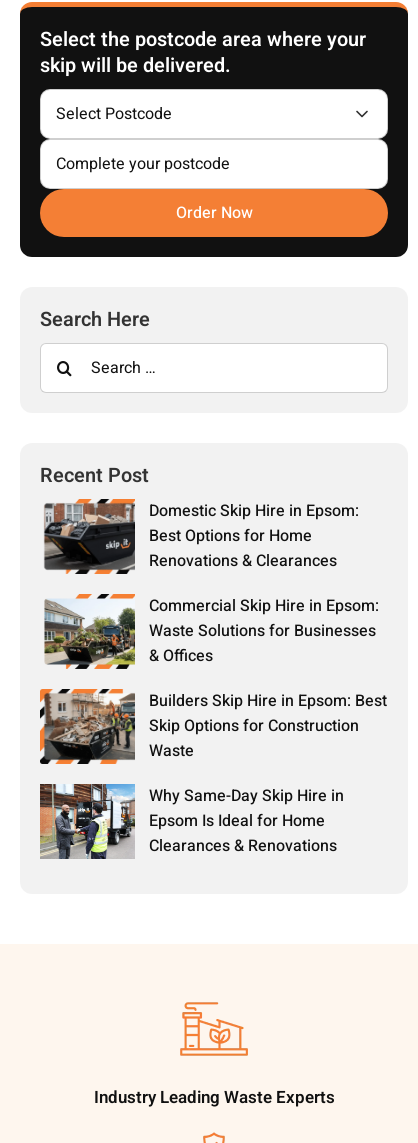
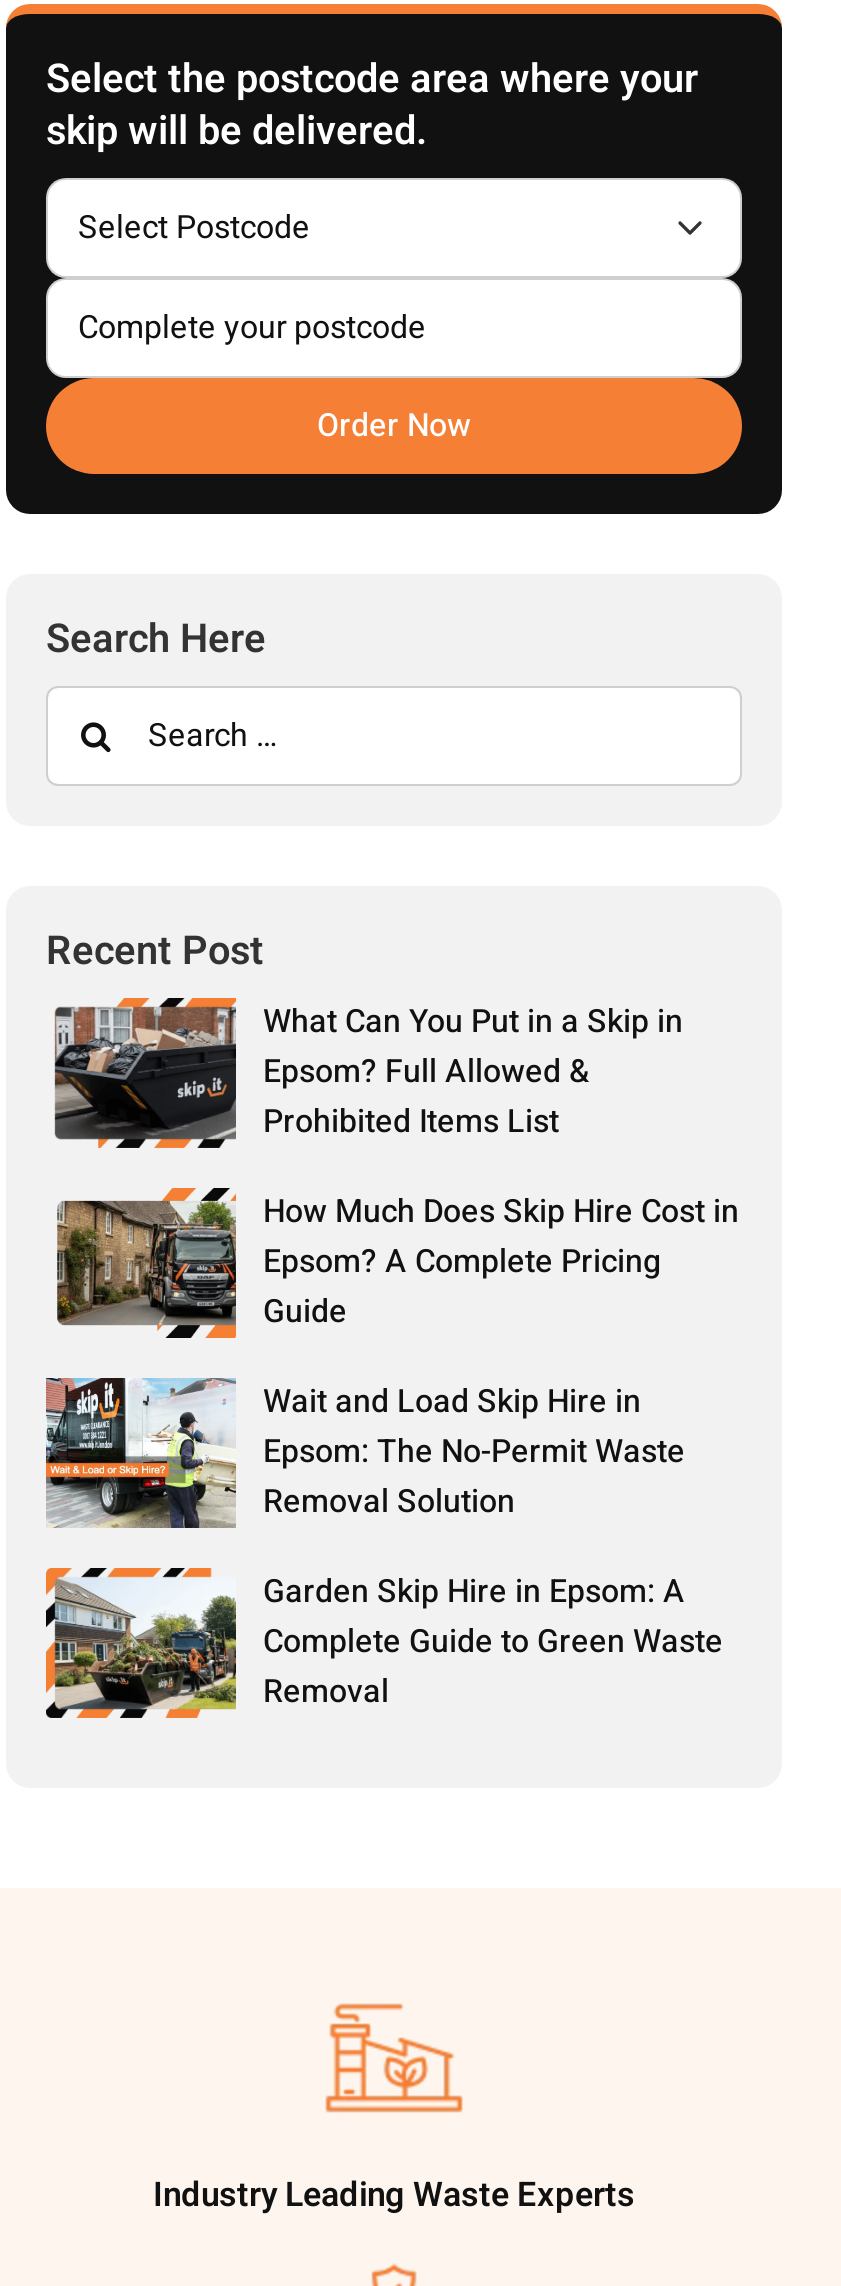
[148,499,358,573] Domestic Skip Hire in Epsom: | Best Options for Home | Renovations & Clearances -> [263,998,683,1146] What Can You Put in a Skip in | Epsom? Full Allowed & | Prohibited Items List
[44,593,378,670] [image] | Commercial Skip Hire in Epsom: | Waste Solutions for Businesses | & Offices -> [56,1186,739,1340] [image] | How Much Does Skip Hire Cost in | Epsom? A Complete Pricing | Guide
[39,688,386,765] [image] | Builders Skip Hire in Epsom: Best | Skip Options for Construction | Waste -> [44,1376,685,1530] [image] | Wait and Load Skip Hire in | Epsom: The No-Permit Waste | Removal Solution
[39,783,343,860] [image] | Why Same-Day Skip Hire in | Epsom Is Ideal for Home | Clearances & Renovations -> [44,1566,723,1720] [image] | Garden Skip Hire in Epsom: A | Complete Guide to Green Waste | Removal

